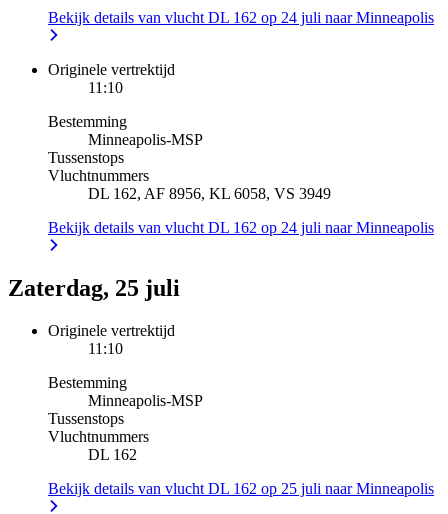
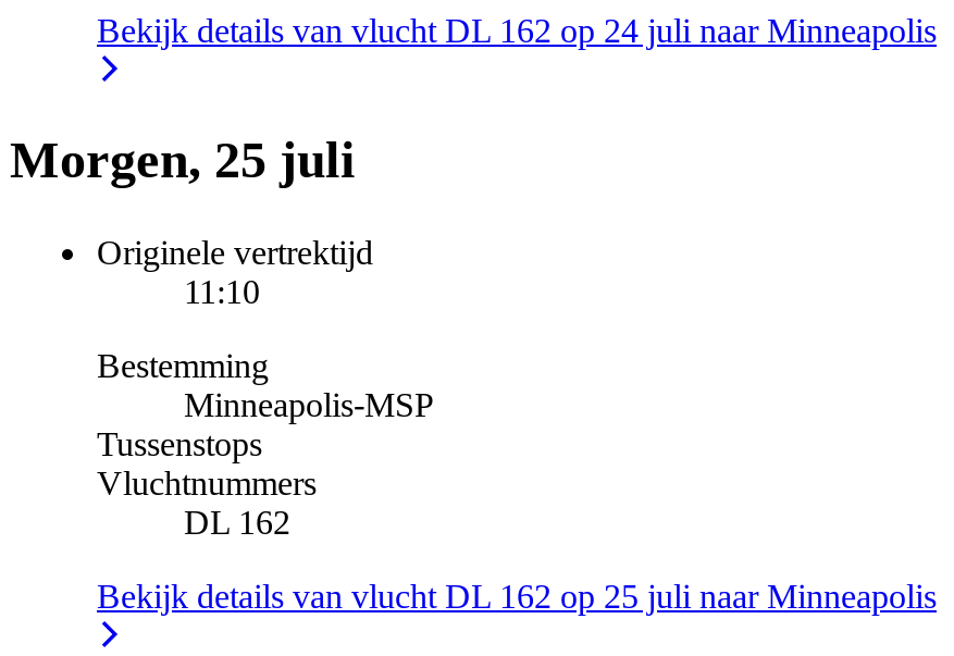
[8,61,434,301] Originele vertrektijd | 11:10 | Bestemming | Minneapolis-MSP | Tussenstops | Vluchtnummers | DL 162, AF 8956, KL 6058, VS 3949 | Bekijk details van vlucht DL 162 op 24 juli naar Minneapolis | Zaterdag, 25 juli -> [10,133,356,189] Morgen, 25 juli

